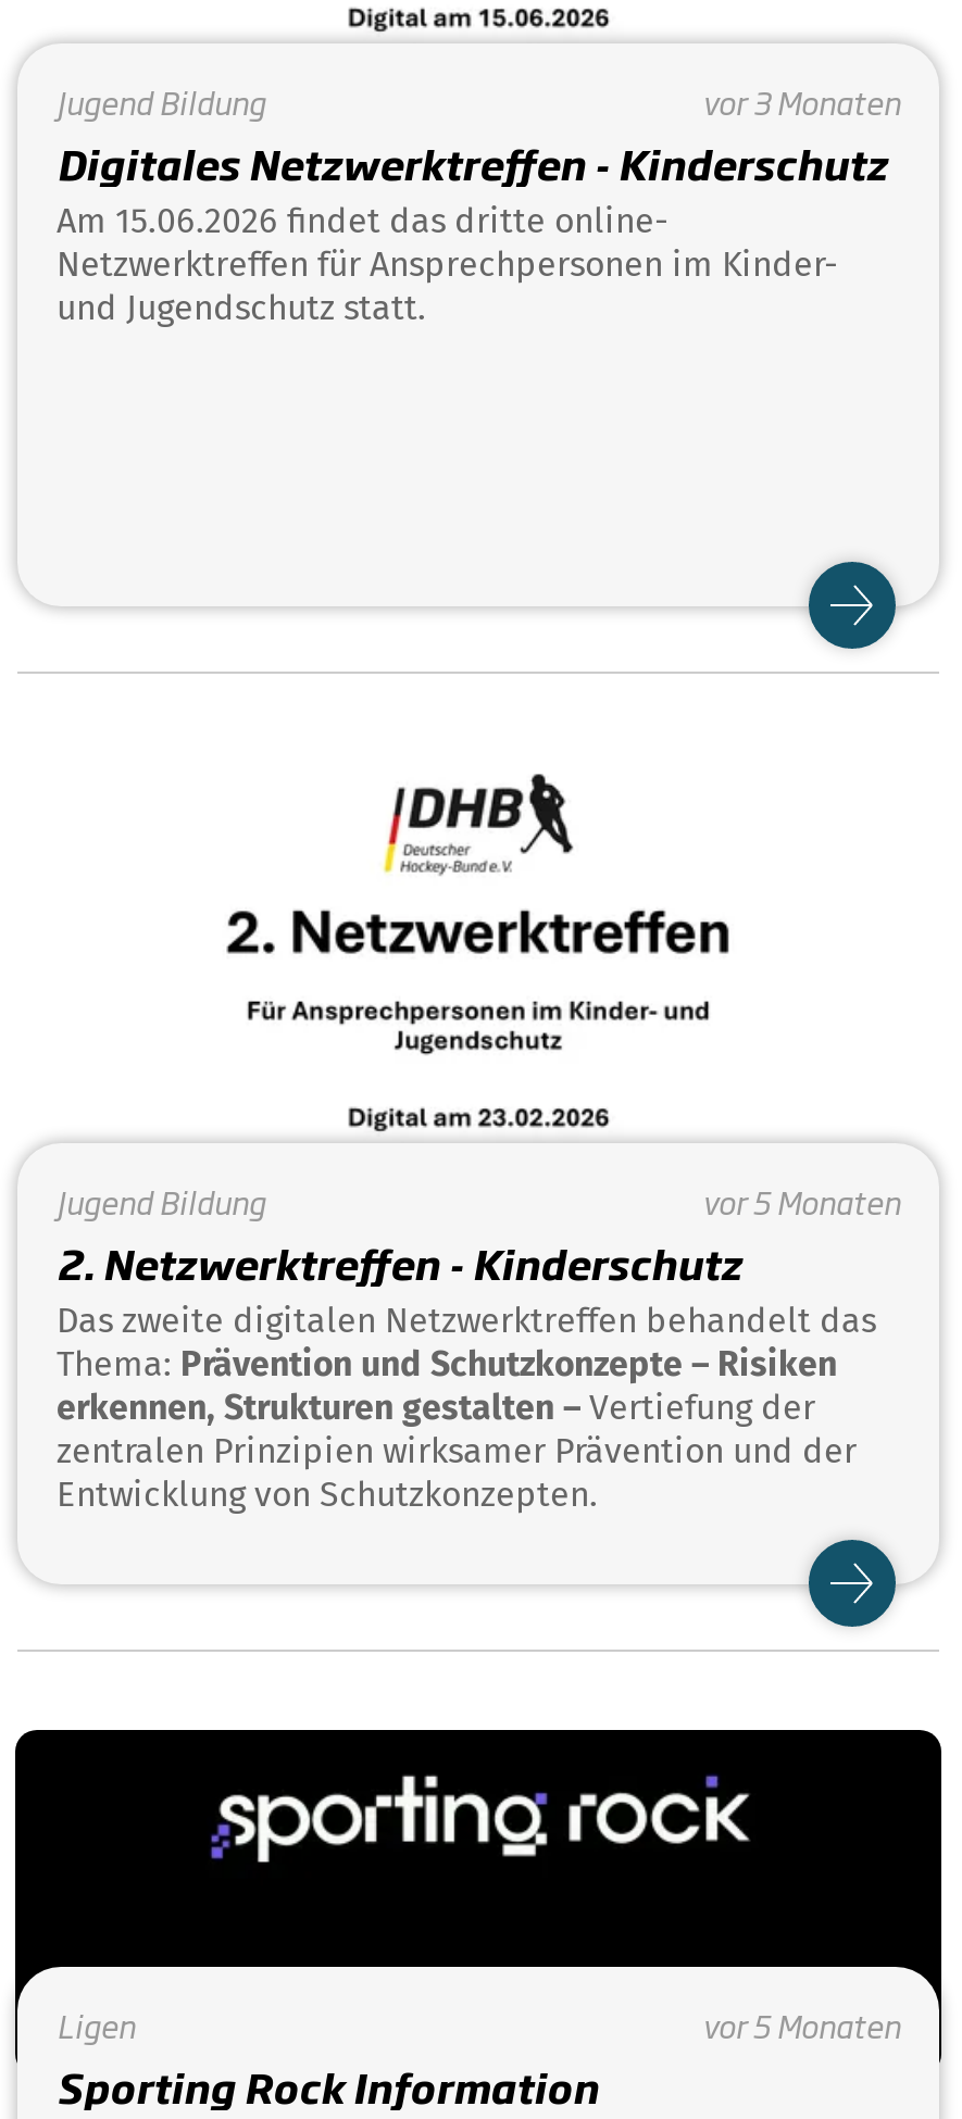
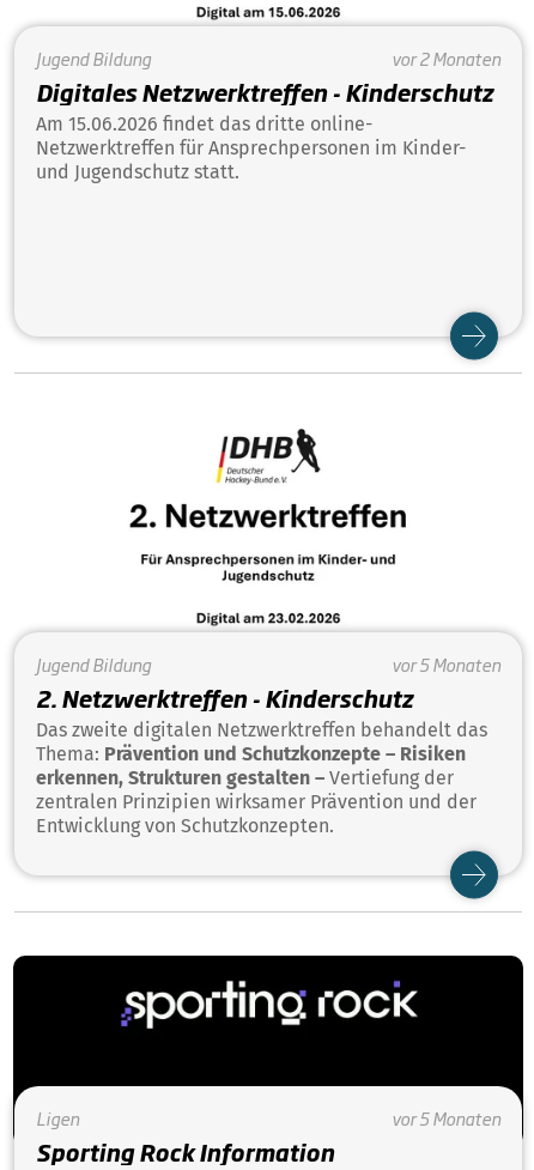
[702,79,900,124] vor 3 Monaten -> [392,46,500,71] vor 2 Monaten

